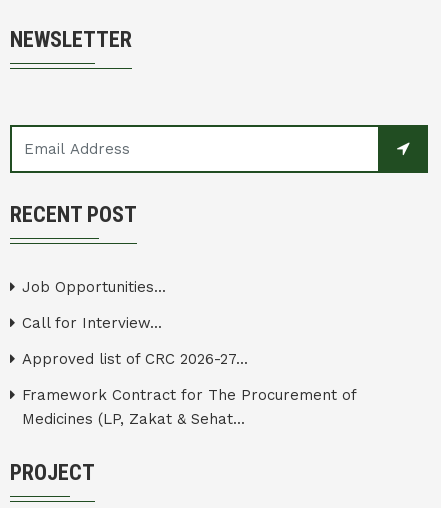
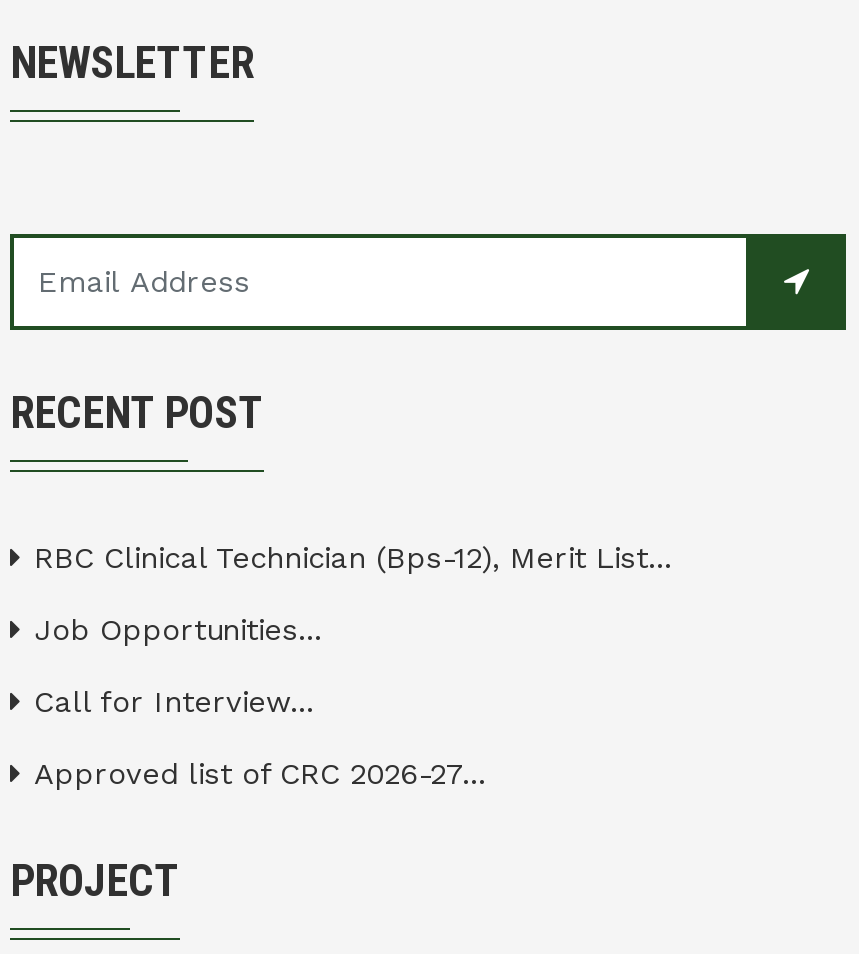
none -> [34,540,672,576] RBC Clinical Technician (Bps-12), Merit List...
moved [22,278,248,368] -> [34,612,486,792]: Job Opportunities... | Call for Interview... | Approved list of CRC 2026-27...
[22,386,356,428] Framework Contract for The Procurement of | Medicines (LP, Zakat & Sehat... -> none

